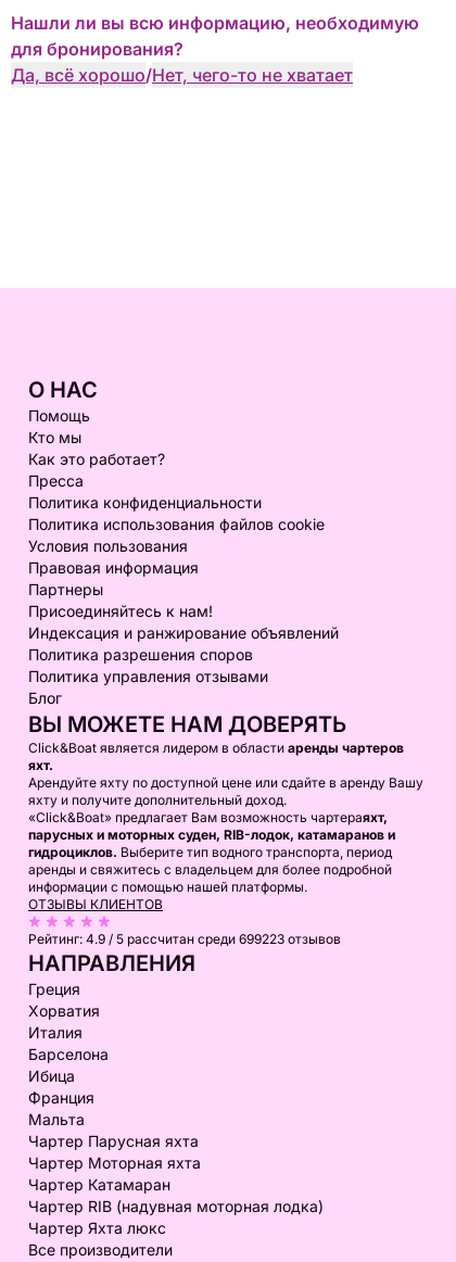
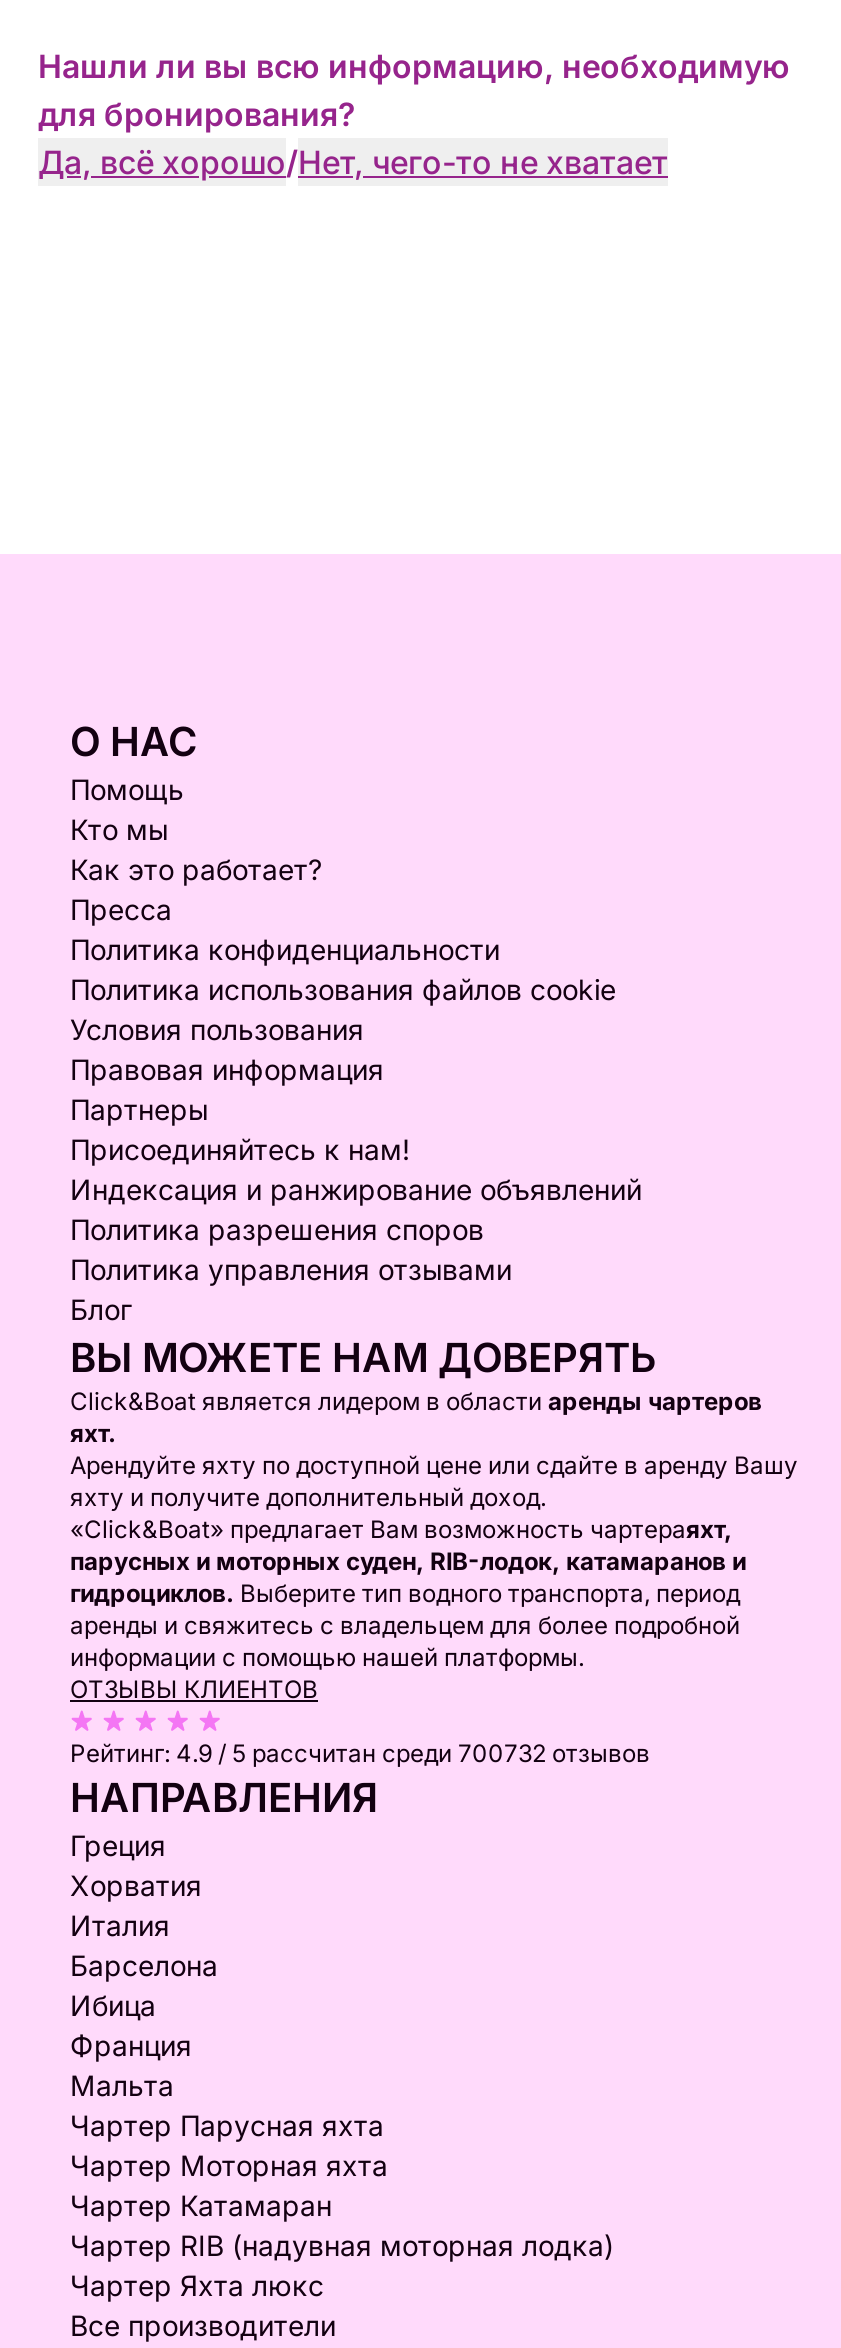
[28,931,341,947] Рейтинг: 4.9 / 5 рассчитан среди 699223 отзывов -> [70,1738,650,1768] Рейтинг: 4.9 / 5 рассчитан среди 700732 отзывов

